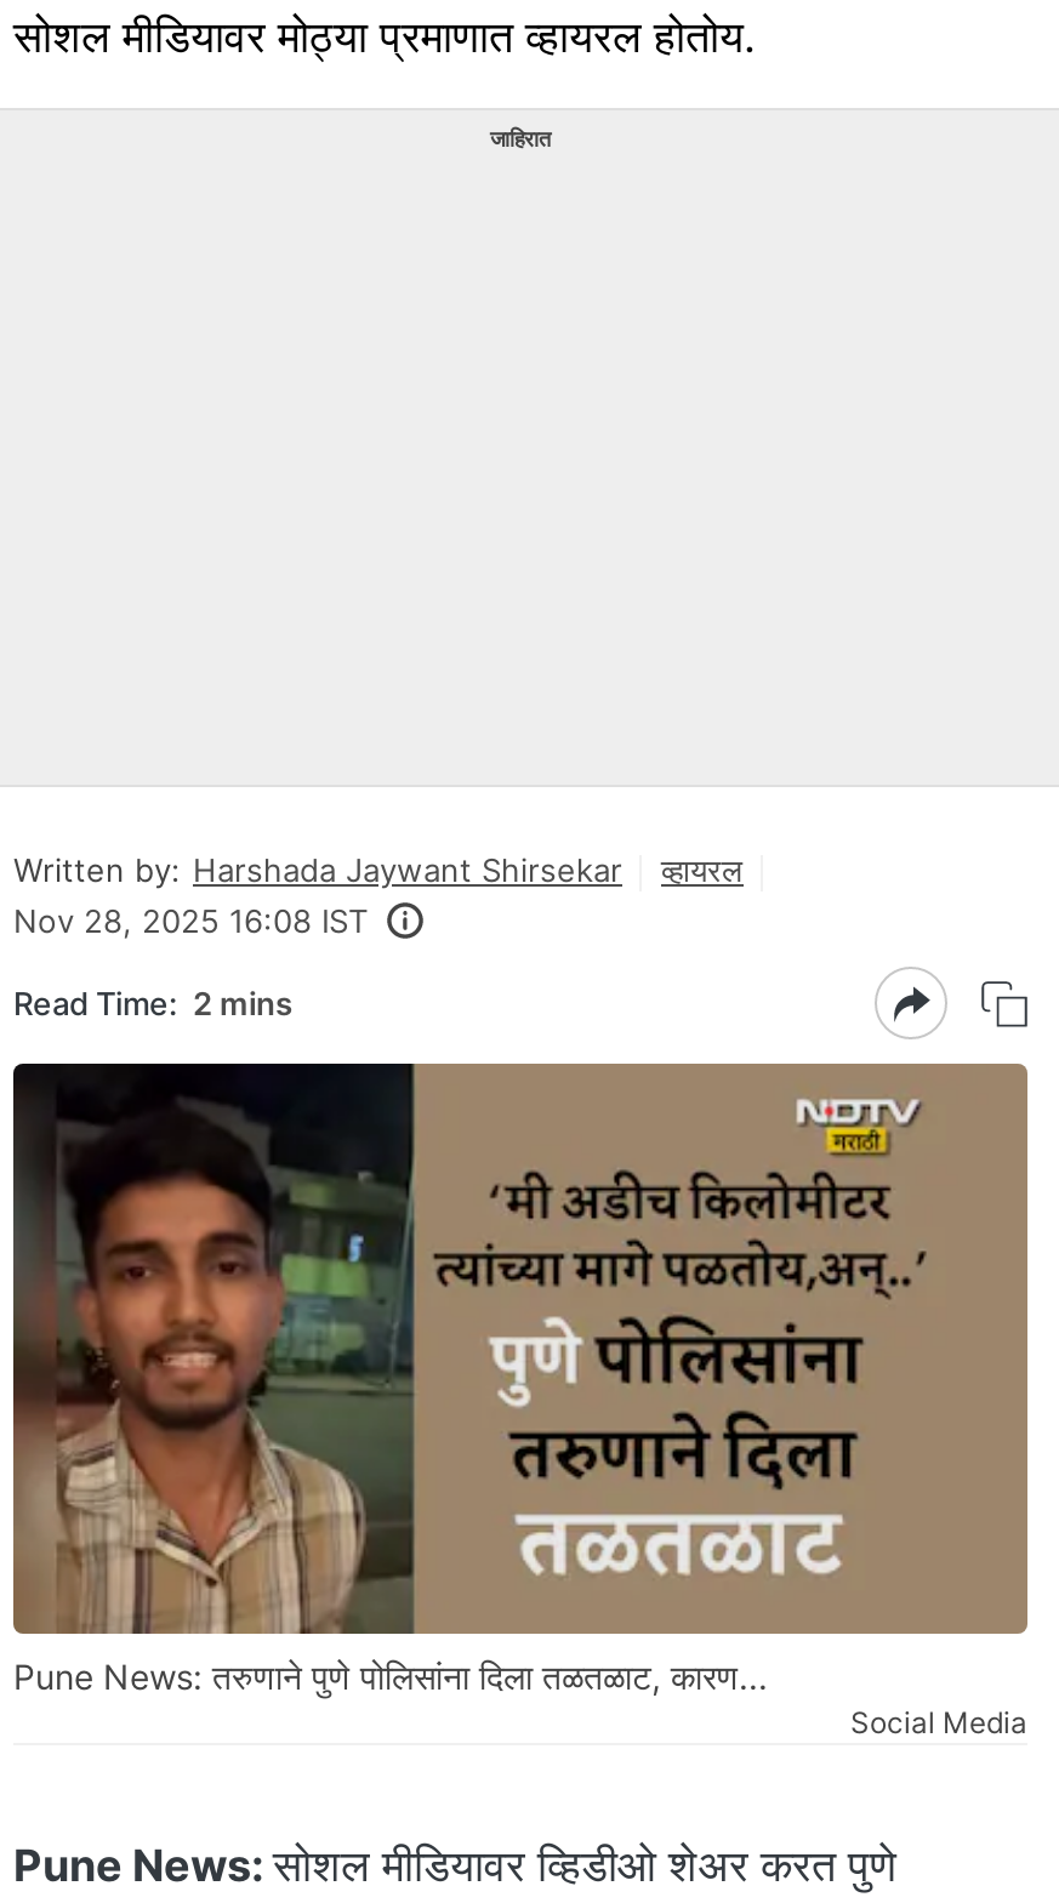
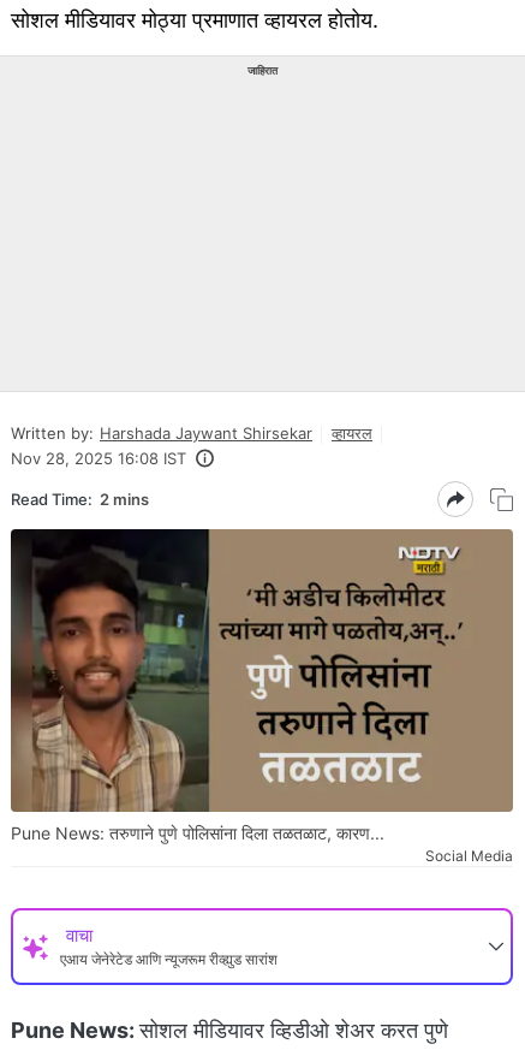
none -> [60,924,278,968] वाचा | एआय जेनेरेटेड आणि न्यूजरूम रीव्ह्युड सारांश

